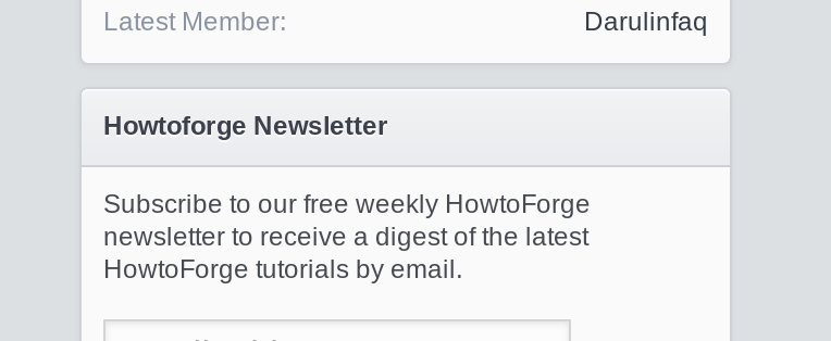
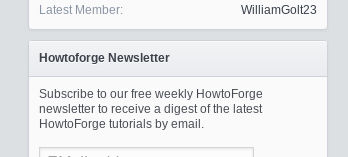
[584,7,708,37] Darulinfaq -> [241,3,317,17] WilliamGolt23

